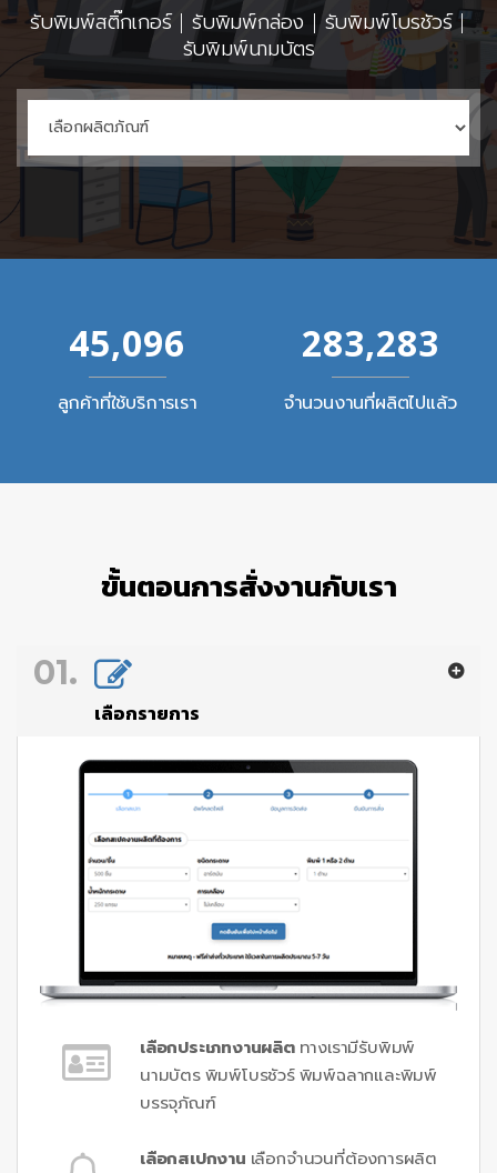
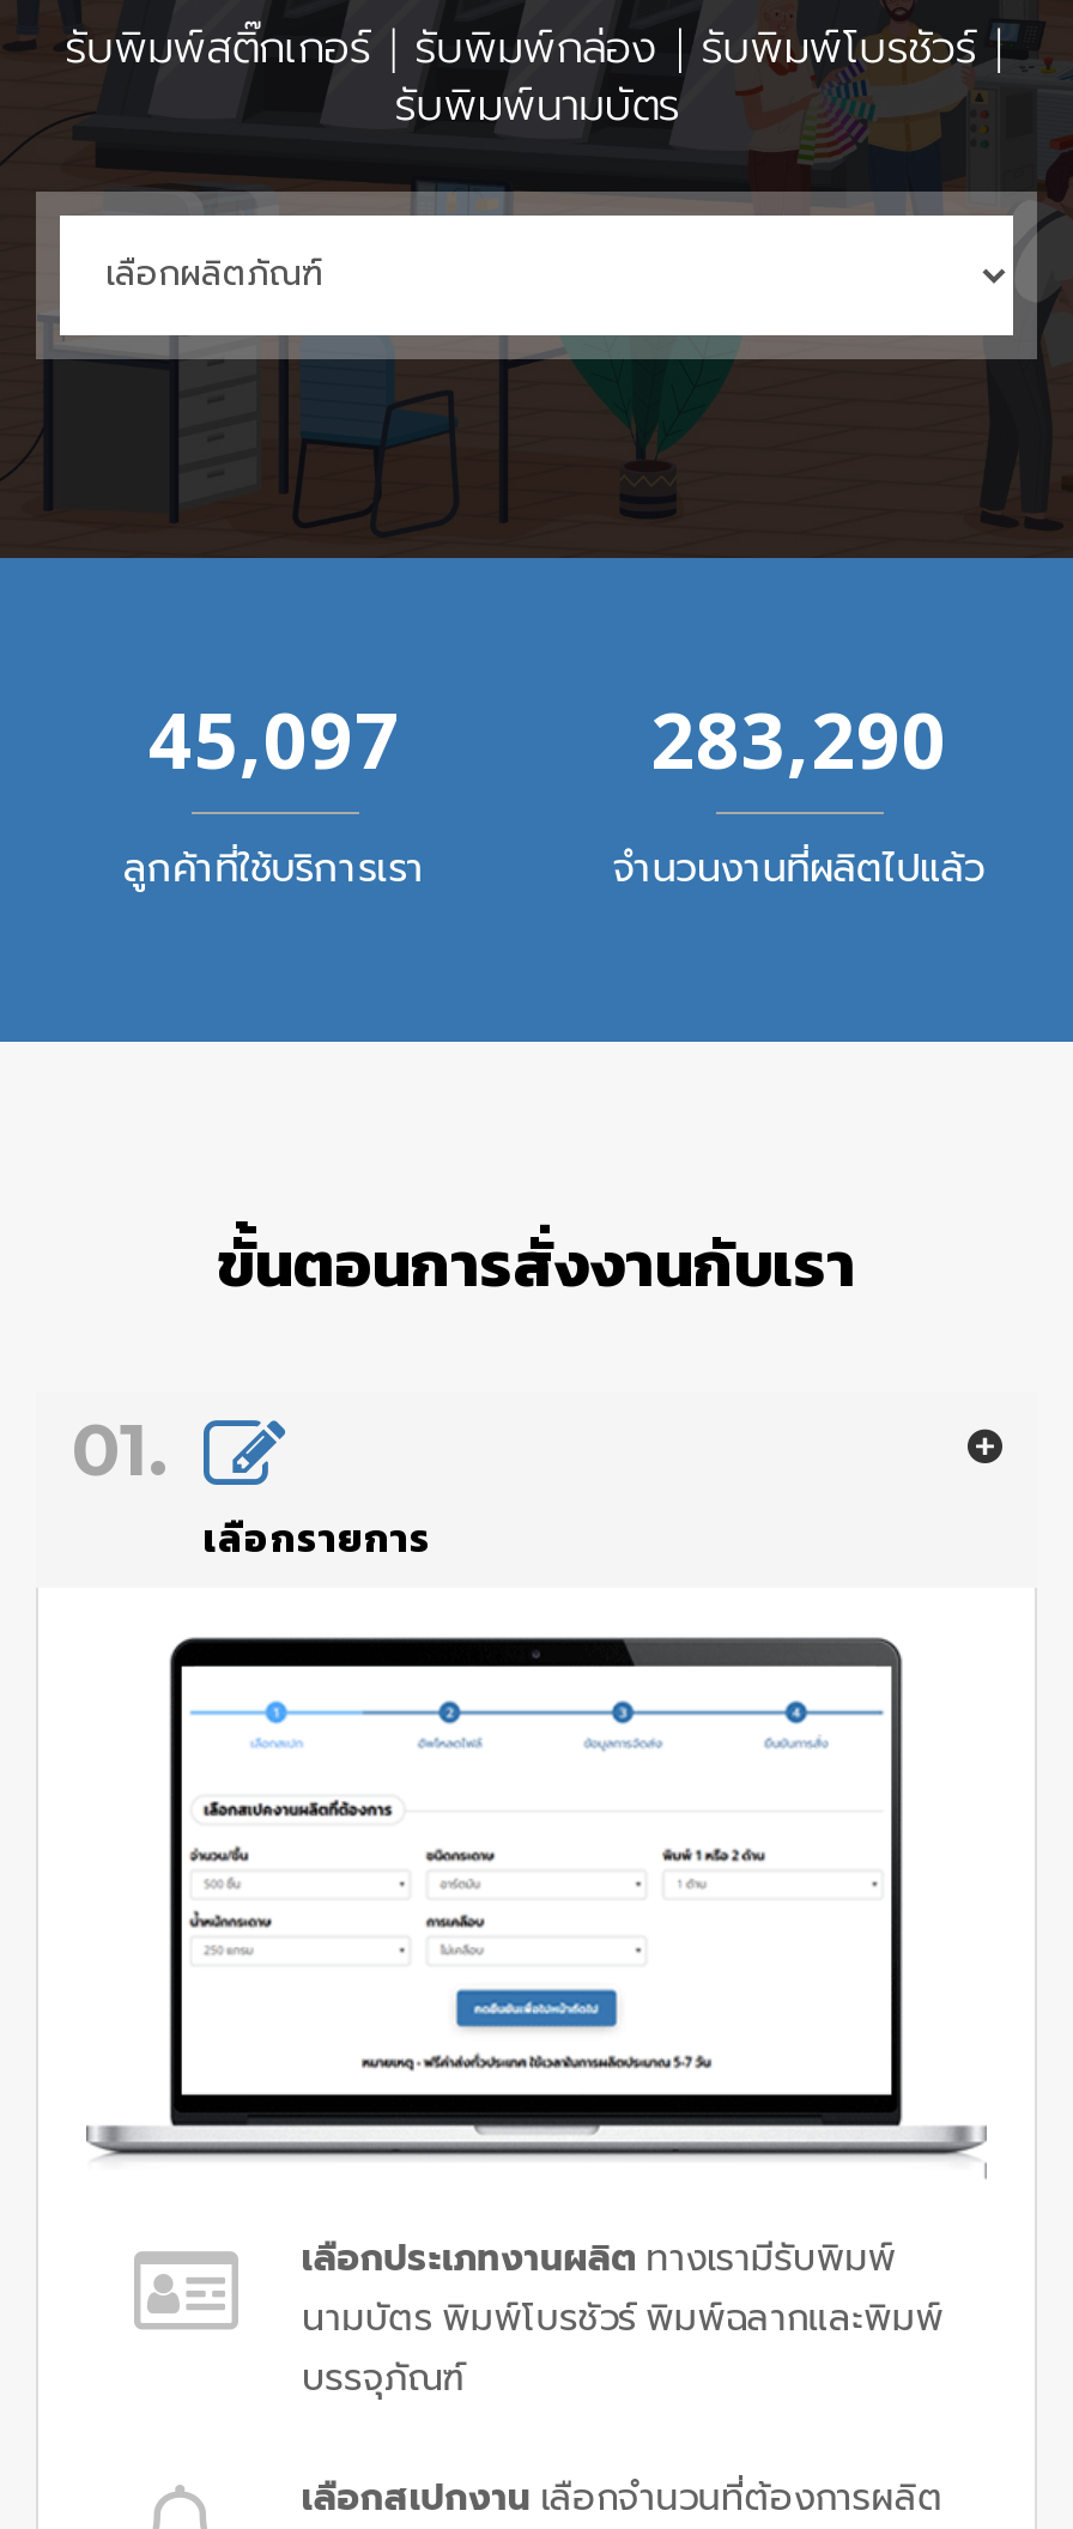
[69,319,185,367] 45,096 -> [148,687,400,790] 45,097
[301,319,439,367] 283,283 -> [650,687,947,790] 283,290

